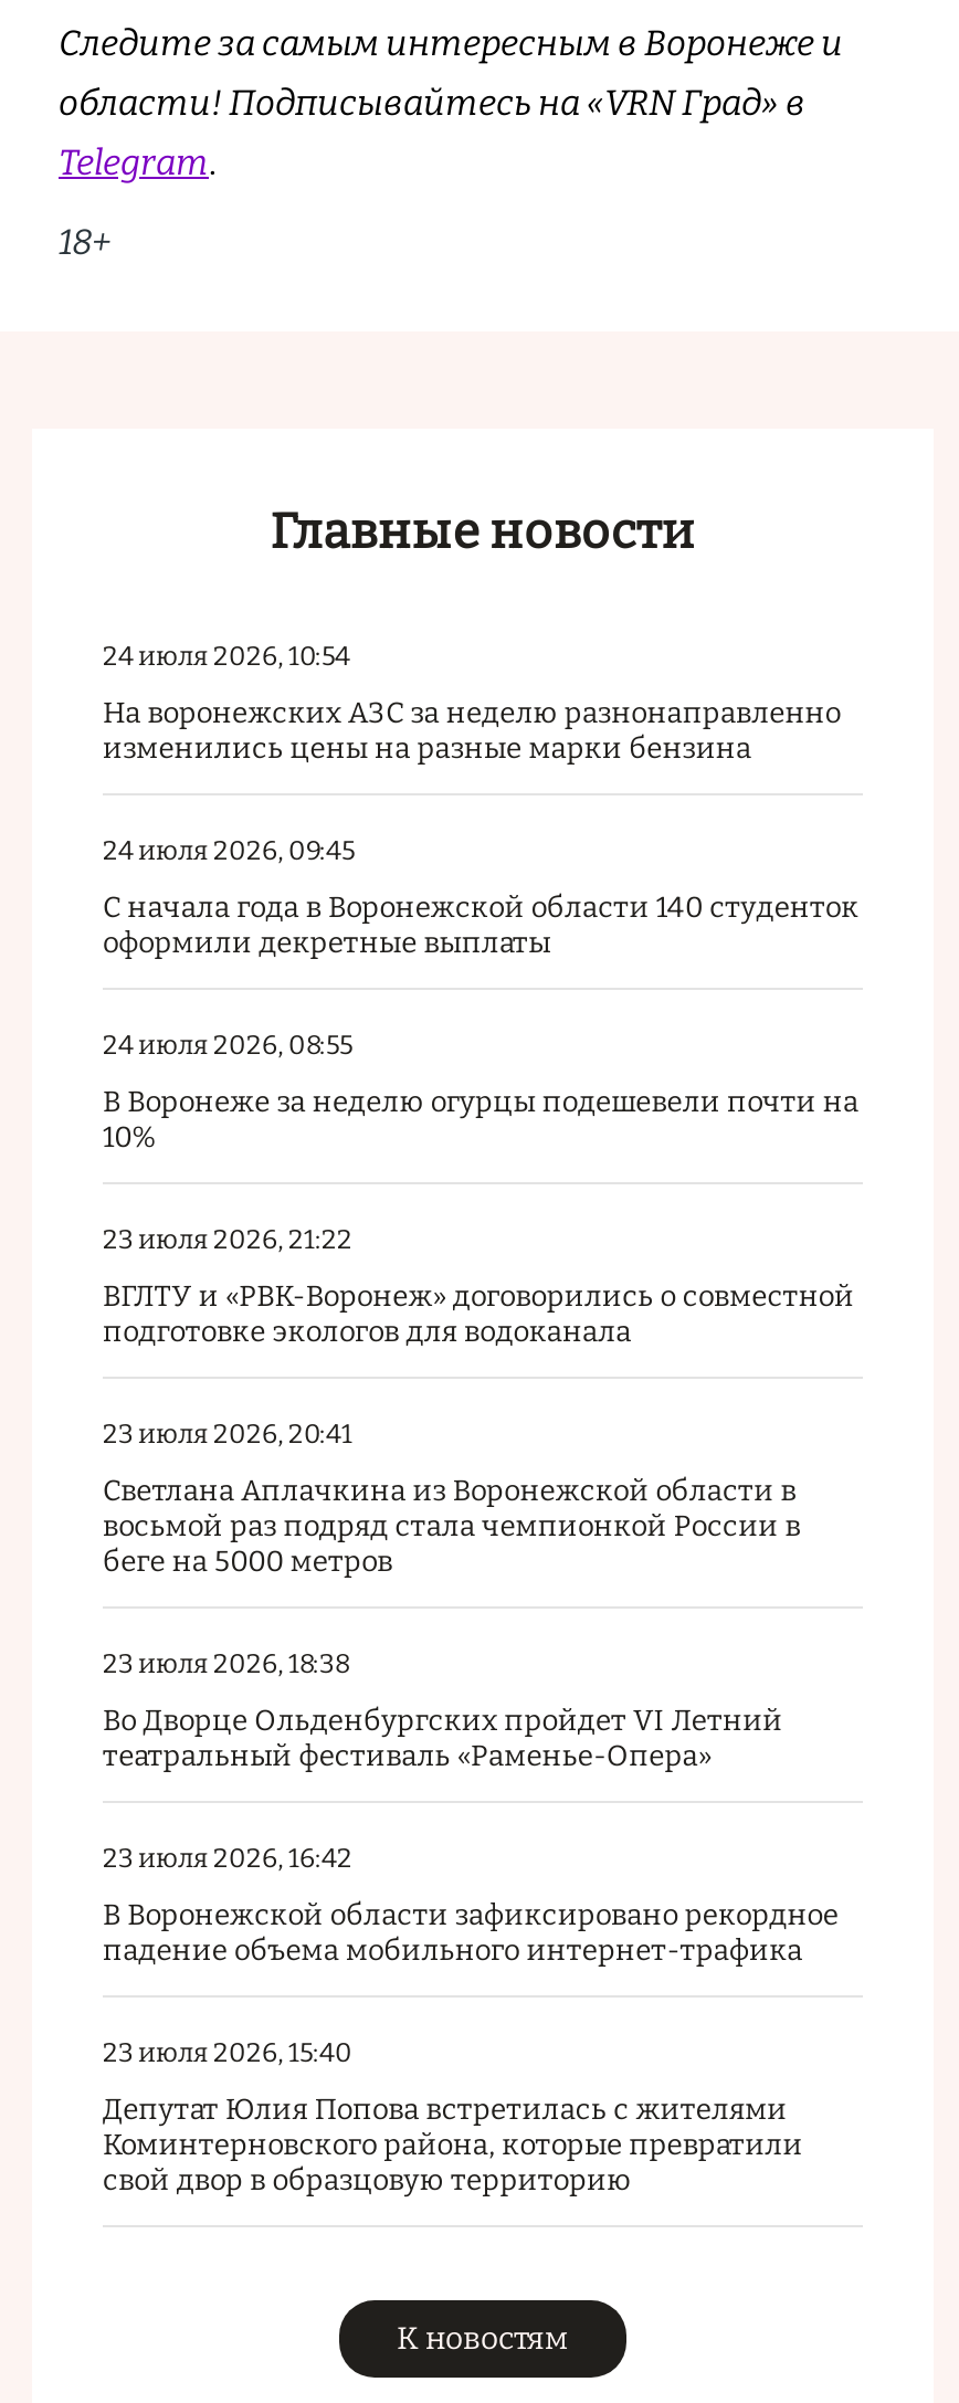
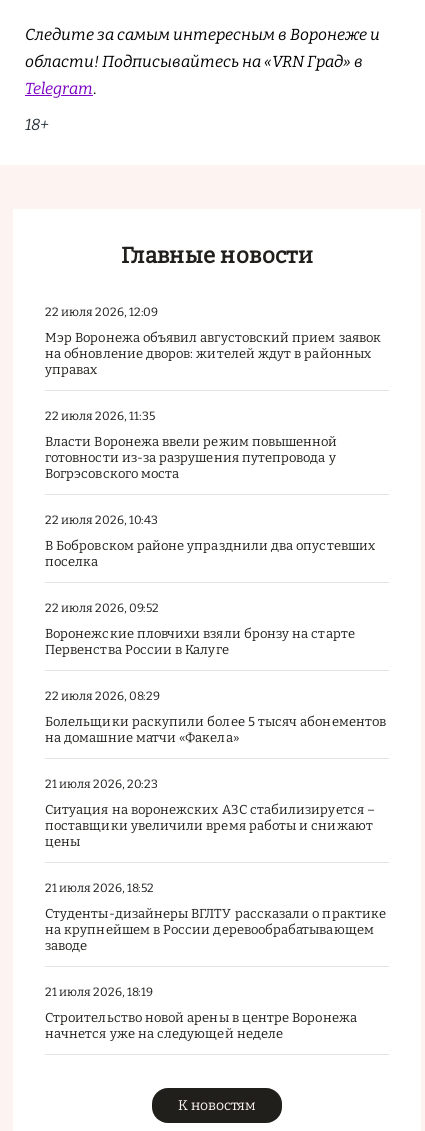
[103,641,350,672] 24 июля 2026, 10:54 -> [45,305,158,319] 22 июля 2026, 12:09
[103,696,841,765] На воронежских АЗС за неделю разнонаправленно | изменились цены на разные марки бензина -> [45,330,381,377] Мэр Воронежа объявил августовский прием заявок | на обновление дворов: жителей ждут в районных | управах
[103,836,355,867] 24 июля 2026, 09:45 -> [45,409,155,423] 22 июля 2026, 11:35
[103,891,859,959] С начала года в Воронежской области 140 студенток | оформили декретные выплаты -> [45,434,337,481] Власти Воронежа ввели режим повышенной | готовности из-за разрушения путепровода у | Вогрэсовского моста
[103,1030,352,1061] 24 июля 2026, 08:55 -> [45,513,158,527] 22 июля 2026, 10:43
[103,1085,859,1154] В Воронеже за неделю огурцы подешевели почти на | 10% -> [45,538,375,569] В Бобровском районе упразднили два опустевших | поселка
[103,1225,352,1256] 23 июля 2026, 21:22 -> [45,601,159,615] 22 июля 2026, 09:52
[103,1280,854,1348] ВГЛТУ и «РВК-Воронеж» договорились о совместной | подготовке экологов для водоканала -> [45,626,355,657] Воронежские пловчихи взяли бронзу на старте | Первенства России в Калуге
[103,1419,352,1450] 23 июля 2026, 20:41 -> [45,689,160,703] 22 июля 2026, 08:29
[103,1474,801,1578] Светлана Аплачкина из Воронежской области в | восьмой раз подряд стала чемпионкой России в | беге на 5000 метров -> [45,714,386,745] Болельщики раскупили более 5 тысяч абонементов | на домашние матчи «Факела»
[103,1649,350,1680] 23 июля 2026, 18:38 -> [45,777,158,791] 21 июля 2026, 20:23
[103,1704,783,1773] Во Дворце Ольденбургских пройдет VI Летний | театральный фестиваль «Раменье-Опера» -> [45,802,375,849] Ситуация на воронежских АЗС стабилизируется – | поставщики увеличили время работы и снижают | цены
[103,1843,352,1874] 23 июля 2026, 16:42 -> [45,881,154,895] 21 июля 2026, 18:52
[103,1899,838,1967] В Воронежской области зафиксировано рекордное | падение объема мобильного интернет-трафика -> [45,906,386,953] Студенты-дизайнеры ВГЛТУ рассказали о практике | на крупнейшем в России деревообрабатывающем | заводе
[103,2038,352,2069] 23 июля 2026, 15:40 -> [45,985,153,999] 21 июля 2026, 18:19
[103,2093,803,2197] Депутат Юлия Попова встретилась с жителями | Коминтерновского района, которые превратили | свой двор в образцовую территорию -> [45,1010,357,1041] Строительство новой арены в центре Воронежа | начнется уже на следующей неделе

